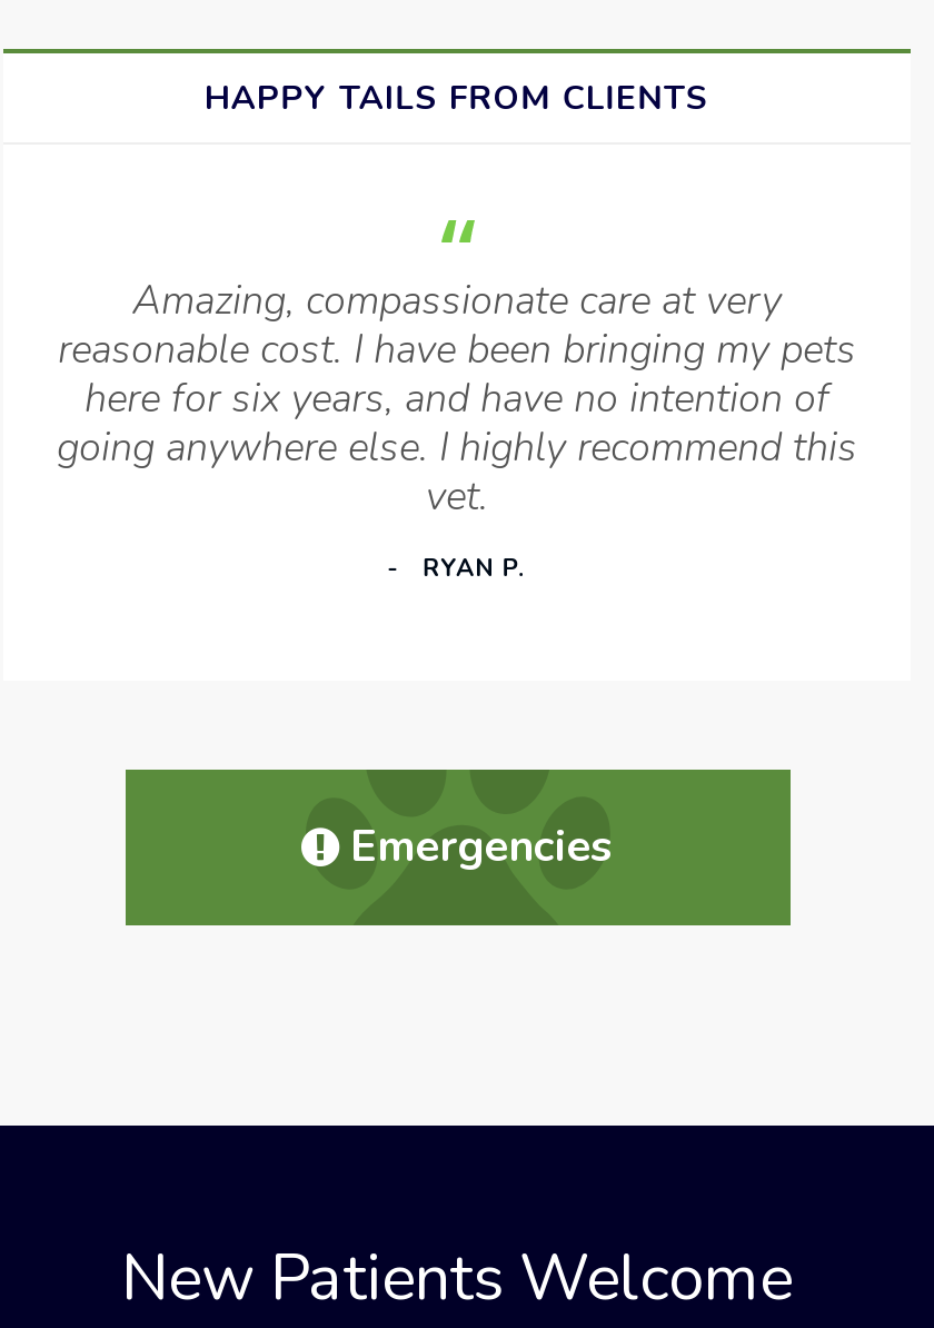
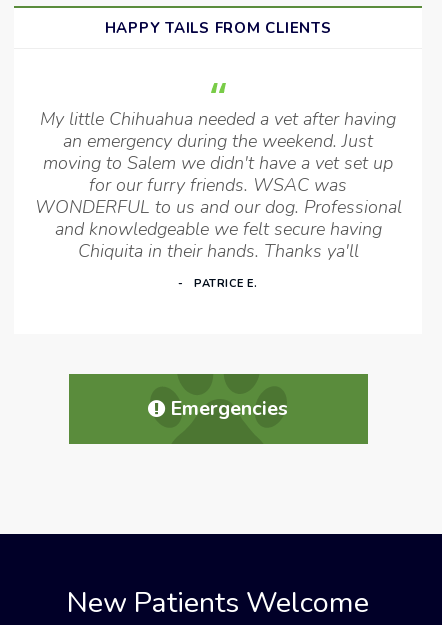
[57,273,857,522] Amazing, compassionate care at very | reasonable cost. I have been bringing my pets | here for six years, and have no intention of | going anywhere else. I highly recommend this | vet. -> [34,107,401,263] My little Chihuahua needed a vet after having | an emergency during the weekend. Just | moving to Salem we didn't have a vet set up | for our furry friends. WSAC was | WONDERFUL to us and our dog. Professional | and knowledgeable we felt secure having | Chiquita in their hands. Thanks ya'll
[422,551,526,584] RYAN P. -> [194,276,257,291] PATRICE E.

